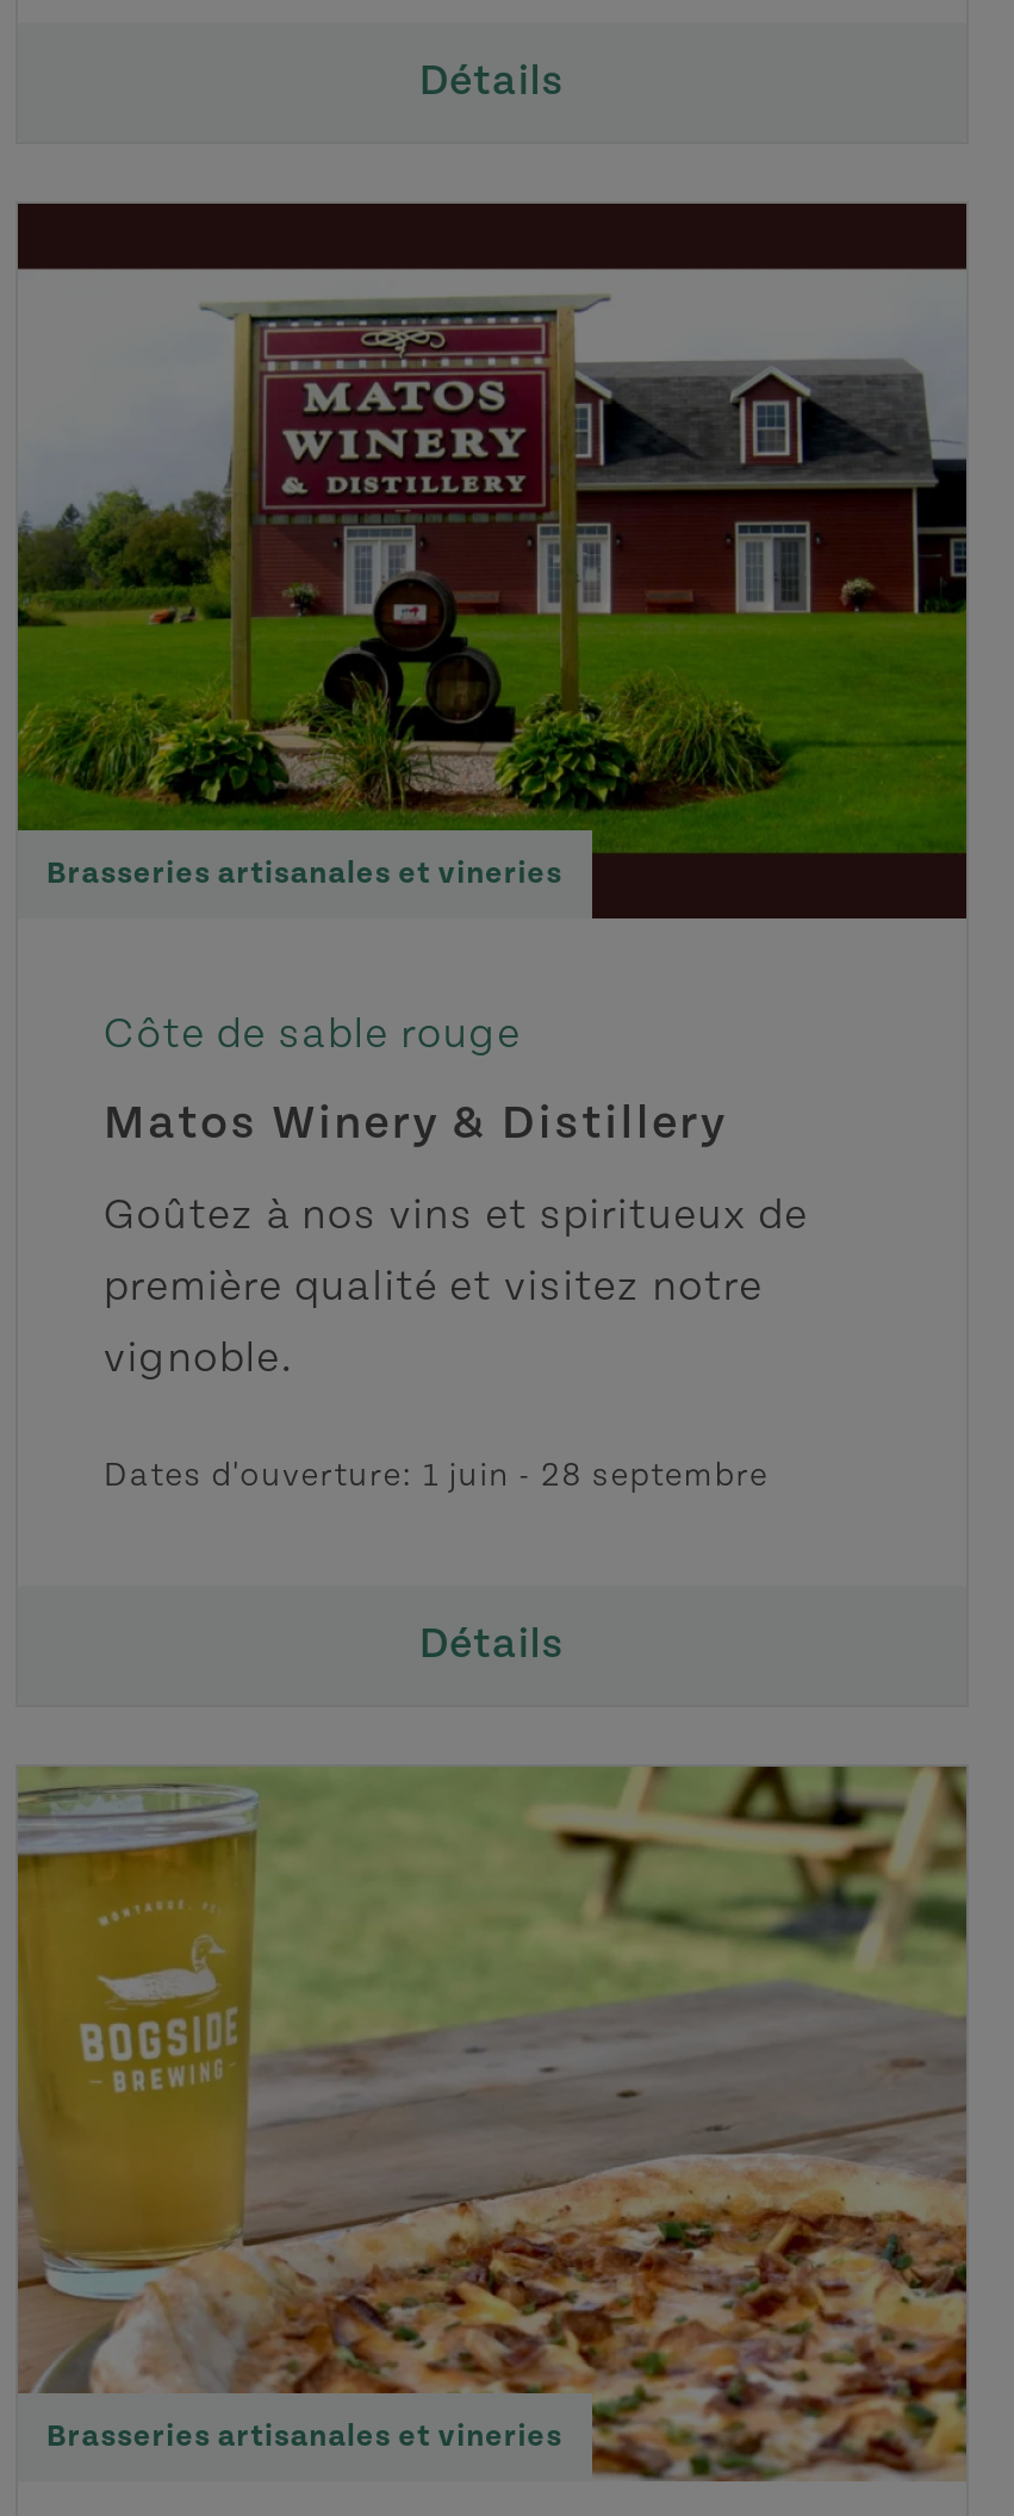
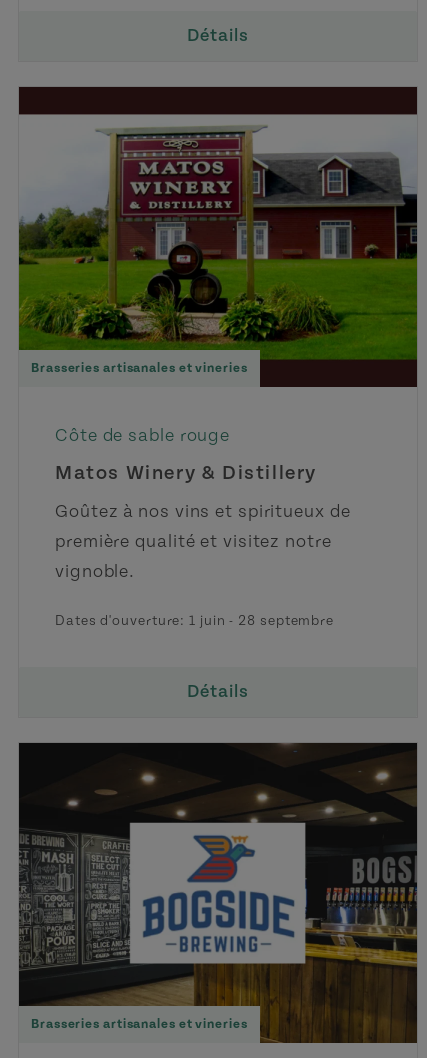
[15,1764,969,2481] [image] -> [18,742,418,1044] [image]

